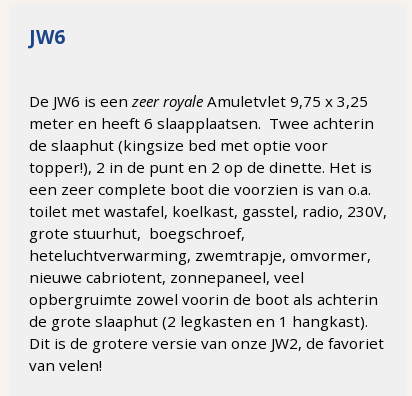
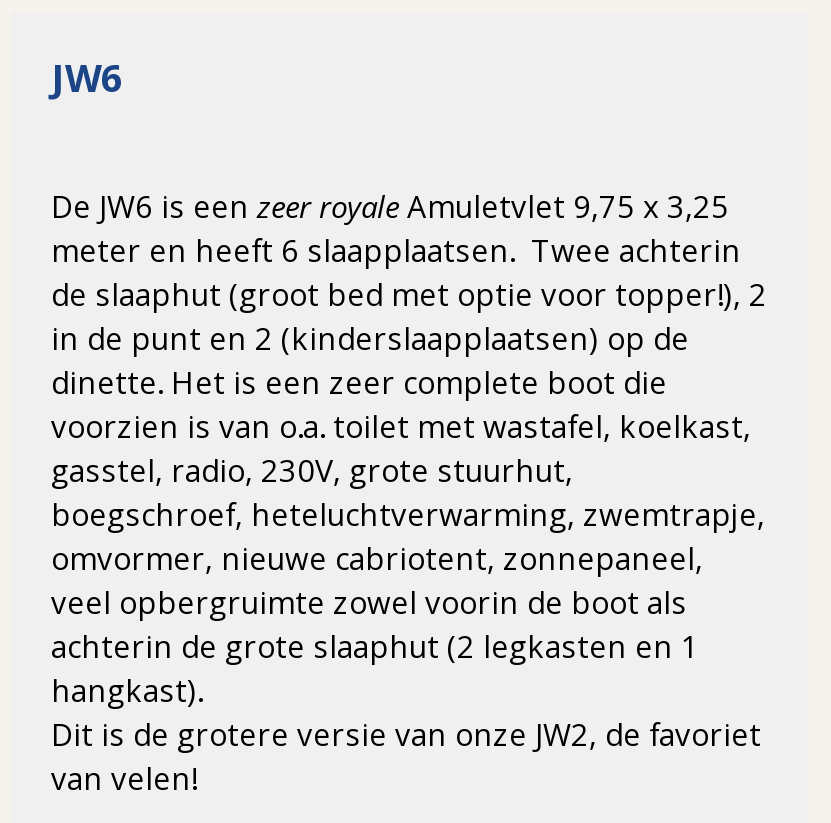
[29,135,387,331] de slaaphut (kingsize bed met optie voor | topper!), 2 in de punt en 2 op de dinette. Het is | een zeer complete boot die voorzien is van o.a. | toilet met wastafel, koelkast, gasstel, radio, 230V, | grote stuurhut, boegschroef, | heteluchtverwarming, zwemtrapje, omvormer, | nieuwe cabriotent, zonnepaneel, veel | opbergruimte zowel voorin de boot als achterin | de grote slaaphut (2 legkasten en 1 hangkast). -> [51,273,767,709] de slaaphut (groot bed met optie voor topper!), 2 | in de punt en 2 (kinderslaapplaatsen) op de | dinette. Het is een zeer complete boot die | voorzien is van o.a. toilet met wastafel, koelkast, | gasstel, radio, 230V, grote stuurhut, | boegschroef, heteluchtverwarming, zwemtrapje, | omvormer, nieuwe cabriotent, zonnepaneel, | veel opbergruimte zowel voorin de boot als | achterin de grote slaaphut (2 legkasten en 1 | hangkast).

